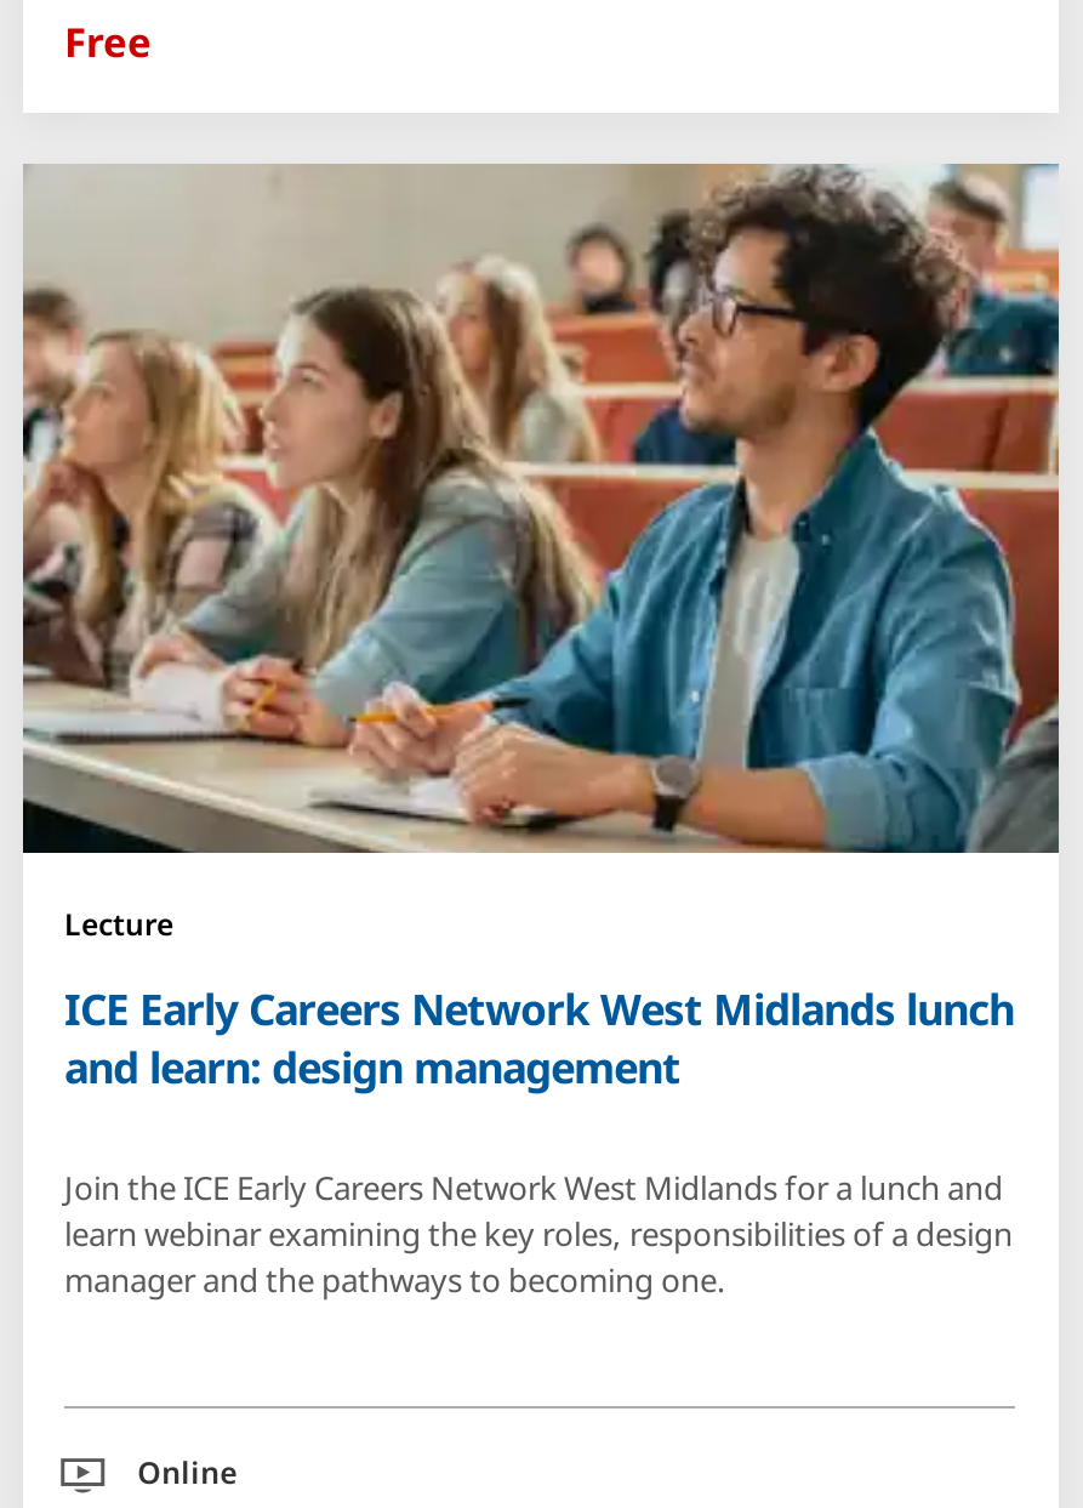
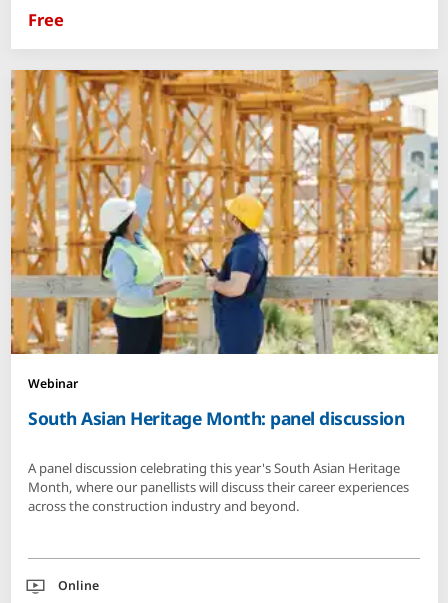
[21,164,1061,945] [image] | Lecture -> [10,69,438,392] [image] | Webinar
[64,979,1014,1096] ICE Early Careers Network West Midlands lunch | and learn: design management -> [28,406,404,430] South Asian Heritage Month: panel discussion
[64,1166,1013,1302] Join the ICE Early Careers Network West Midlands for a lunch and | learn webinar examining the key roles, responsibilities of a design | manager and the pathways to becoming one. -> [28,459,409,515] A panel discussion celebrating this year's South Asian Heritage | Month, where our panellists will discuss their career experiences | across the construction industry and beyond.

